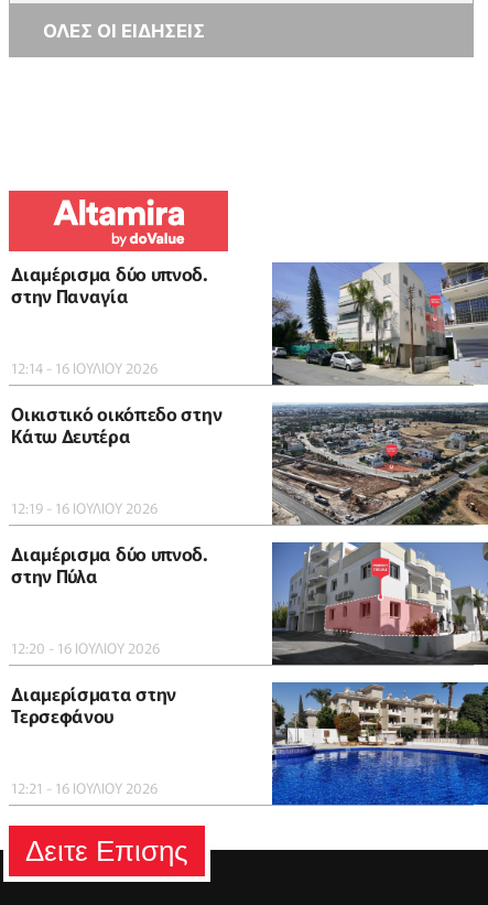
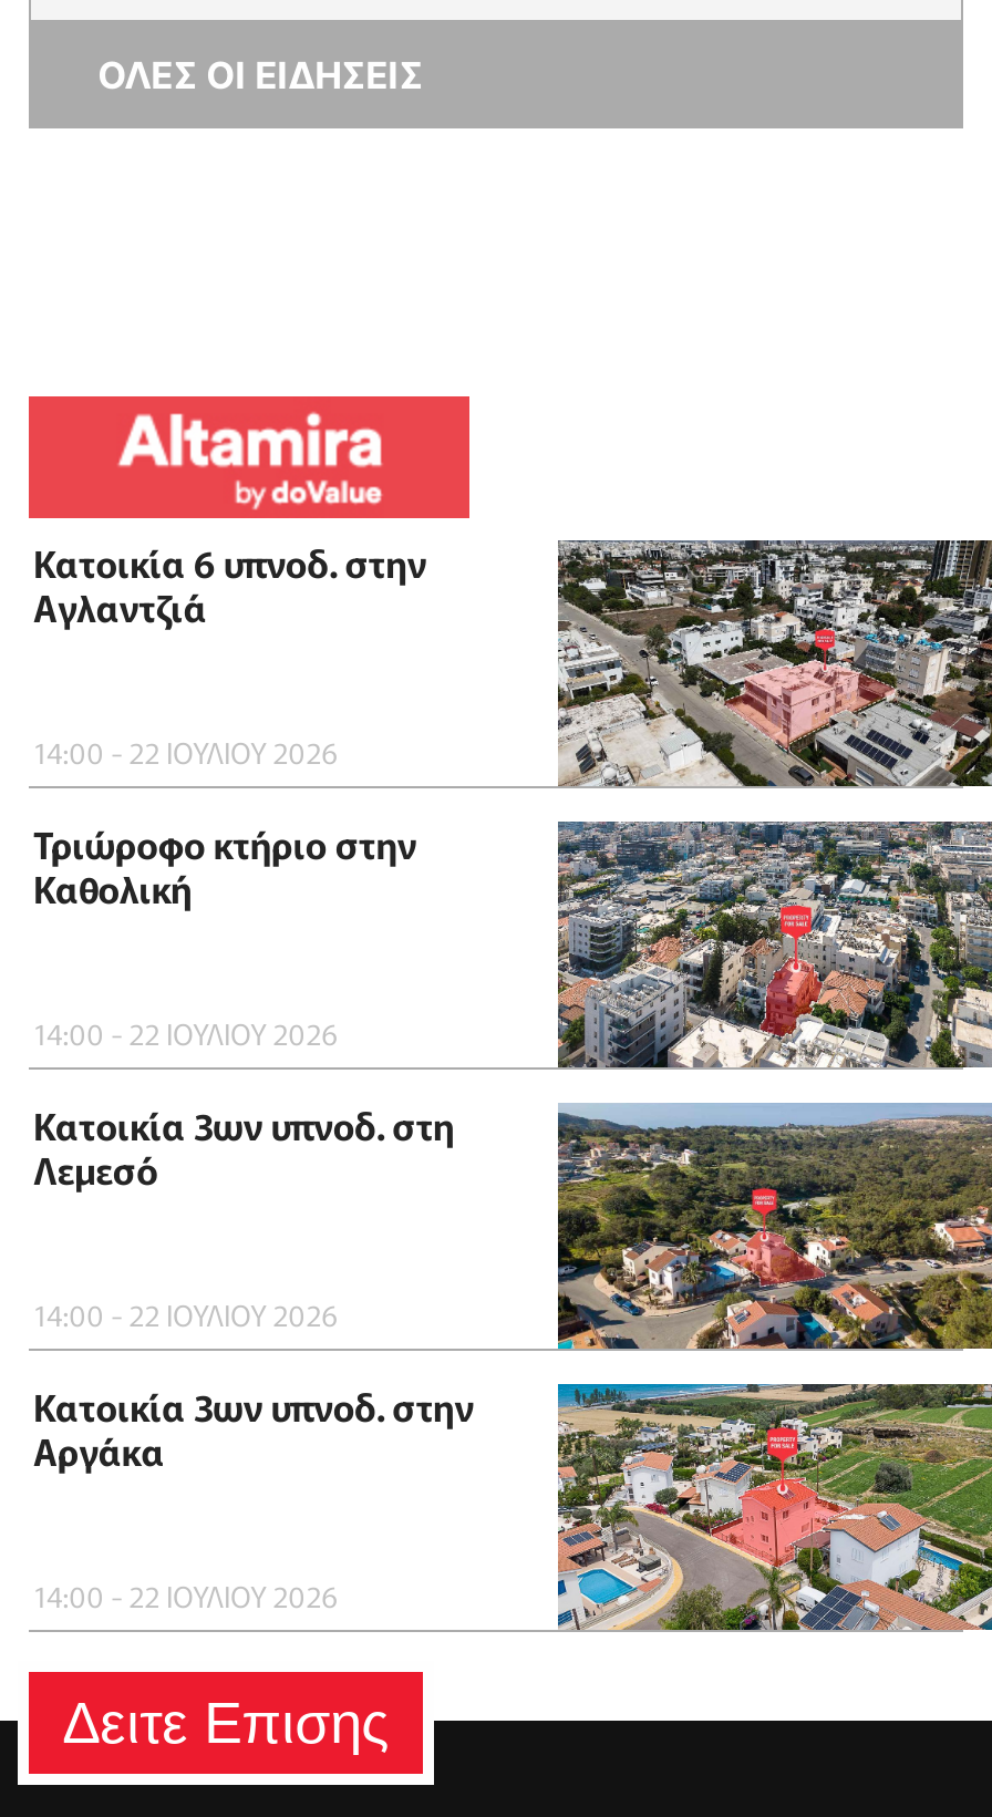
[11,260,207,309] Διαμέρισμα δύο υπνοδ. | στην Παναγία -> [33,536,426,633] Κατοικία 6 υπνοδ. στην | Αγλαντζιά
[271,261,485,386] [image] -> [556,538,985,788] [image]
[11,357,158,378] 12:14 - 16 ΙΟΥΛΙΟΥ 2026 -> [33,731,337,773] 14:00 - 22 ΙΟΥΛΙΟΥ 2026
[11,400,222,449] Οικιστικό οικόπεδο στην | Κάτω Δευτέρα -> [33,817,417,914] Τριώροφο κτήριο στην | Καθολική
[272,402,485,526] [image] -> [558,822,985,1070] [image]
[11,497,158,518] 12:19 - 16 ΙΟΥΛΙΟΥ 2026 -> [33,1012,337,1054] 14:00 - 22 ΙΟΥΛΙΟΥ 2026
[11,540,207,588] Διαμέρισμα δύο υπνοδ. | στην Πύλα -> [33,1098,454,1195] Κατοικία 3ων υπνοδ. στη | Λεμεσό
[271,542,485,666] [image] -> [556,1103,985,1351] [image]
[11,637,160,658] 12:20 - 16 ΙΟΥΛΙΟΥ 2026 -> [33,1293,337,1335] 14:00 - 22 ΙΟΥΛΙΟΥ 2026
[11,680,176,728] Διαμερίσματα στην | Τερσεφάνου -> [33,1379,474,1476] Κατοικία 3ων υπνοδ. στην | Αργάκα
[271,681,485,806] [image] -> [556,1382,985,1632] [image]
[11,777,158,798] 12:21 - 16 ΙΟΥΛΙΟΥ 2026 -> [33,1574,337,1616] 14:00 - 22 ΙΟΥΛΙΟΥ 2026

